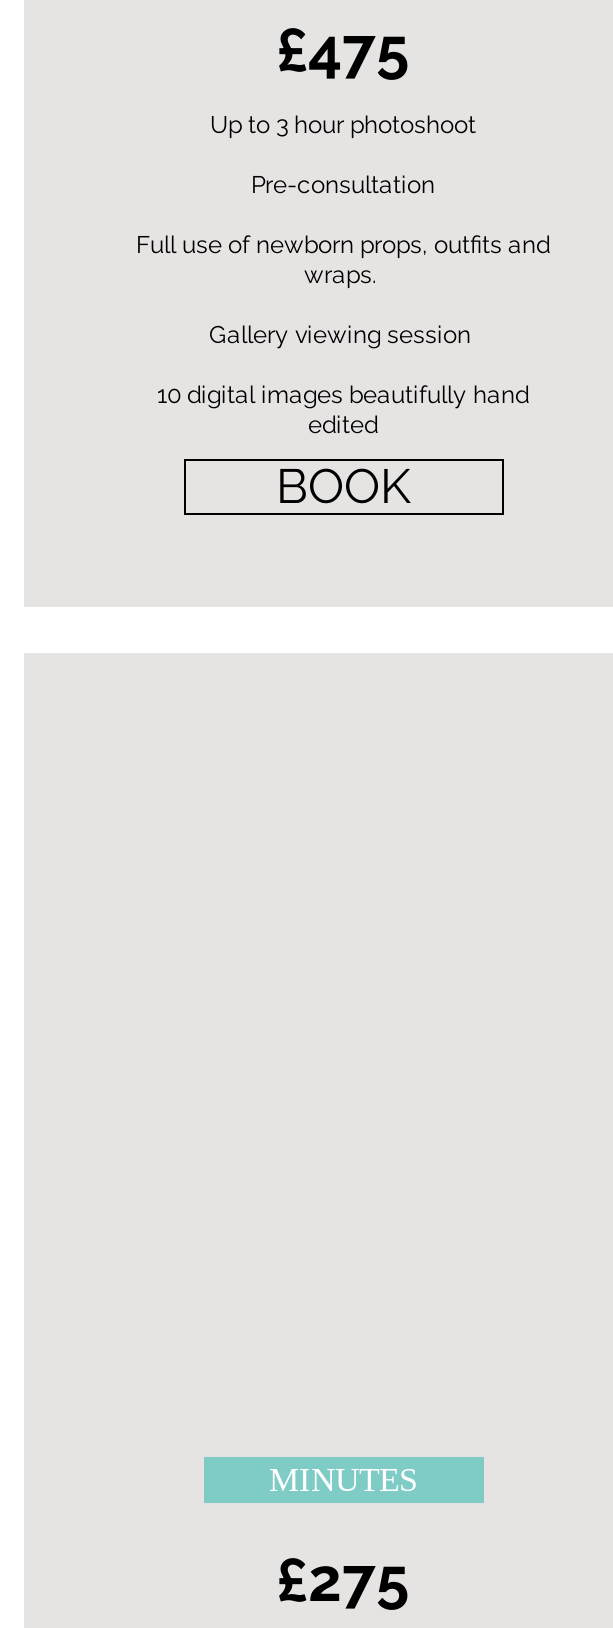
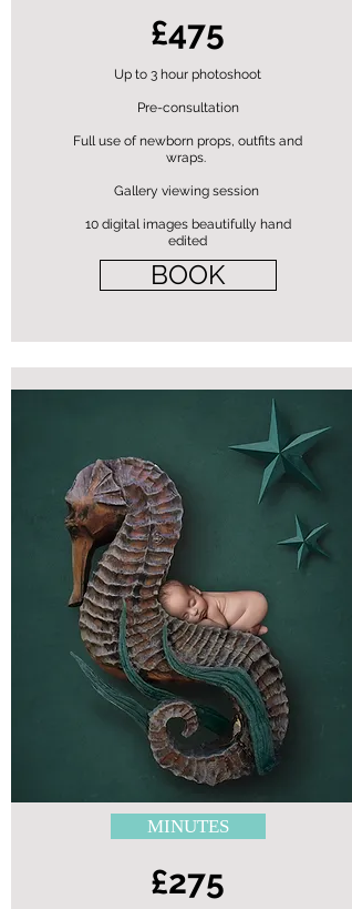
none -> [10,388,349,804] [image]

